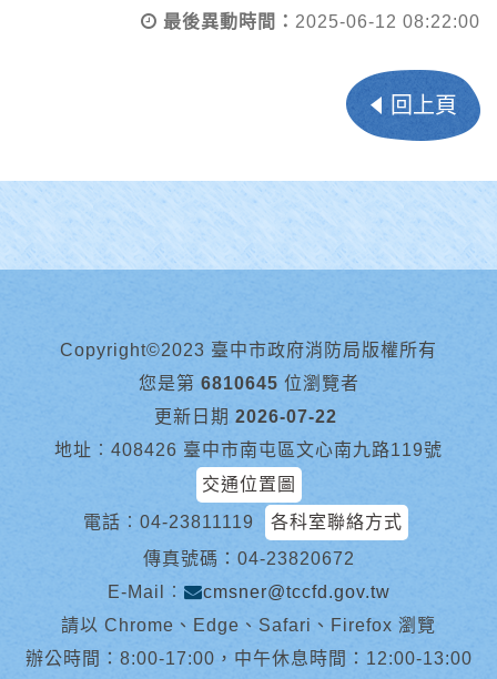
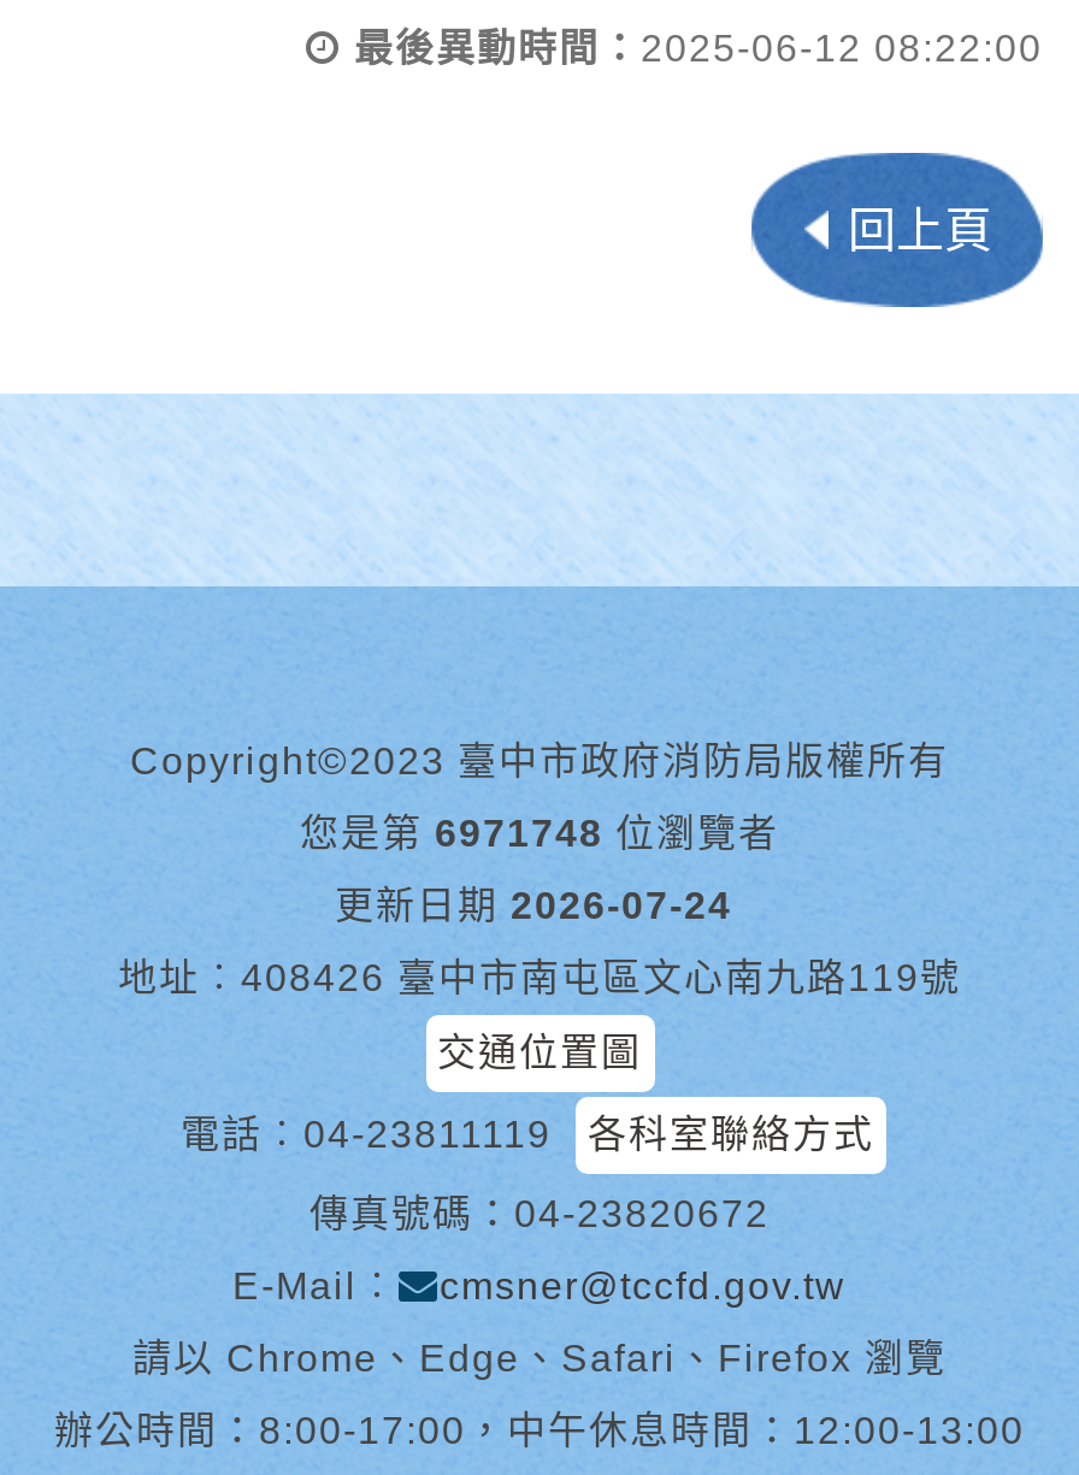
[138,374,359,393] 您是第 6810645 位瀏覽者 -> [300,813,779,854] 您是第 6971748 位瀏覽者
[154,407,337,426] 更新日期 2026-07-22 -> [335,885,732,926] 更新日期 2026-07-24

